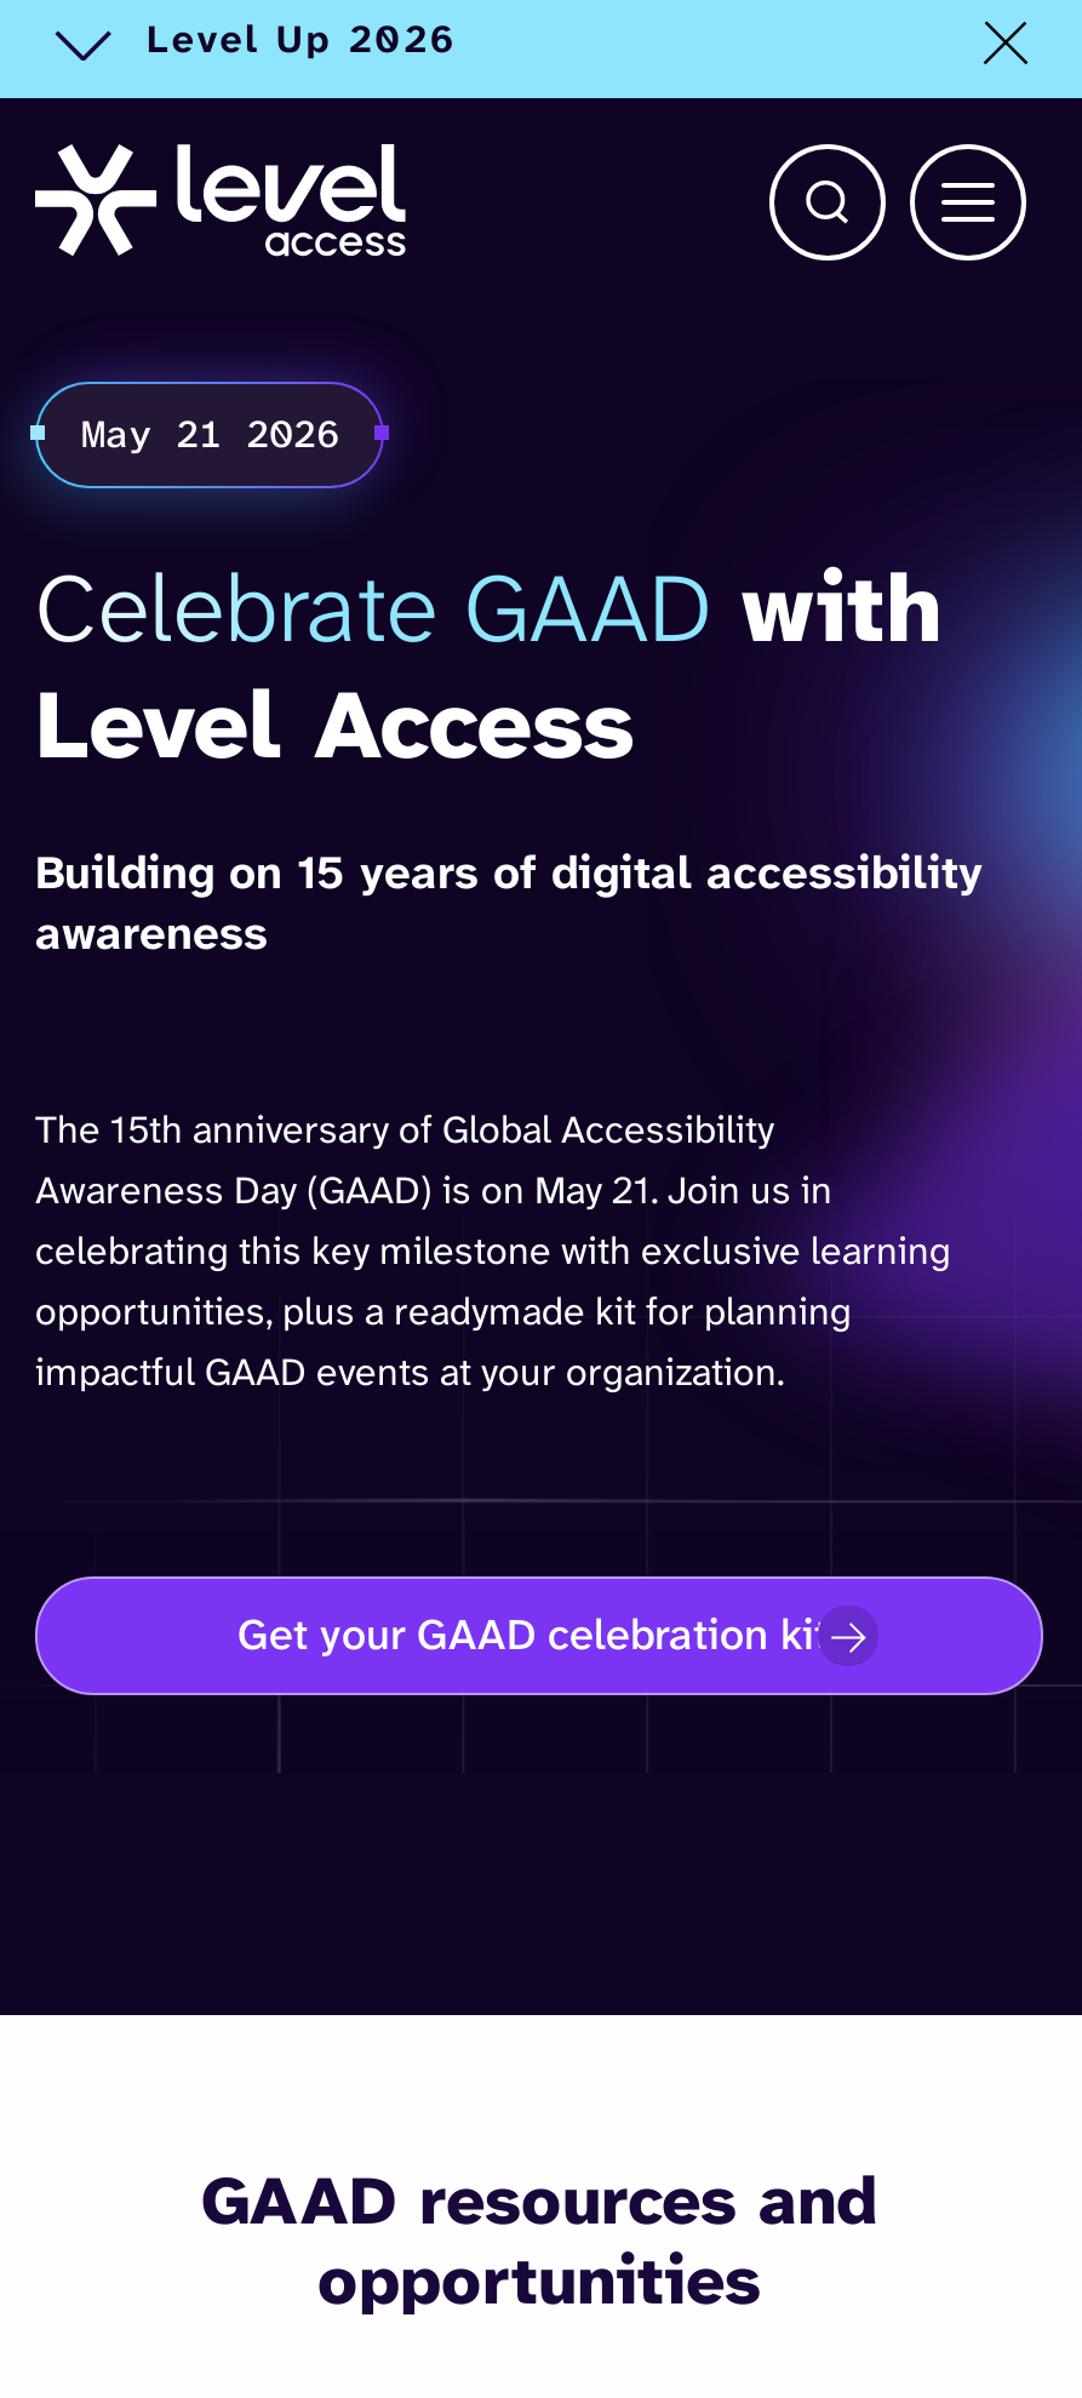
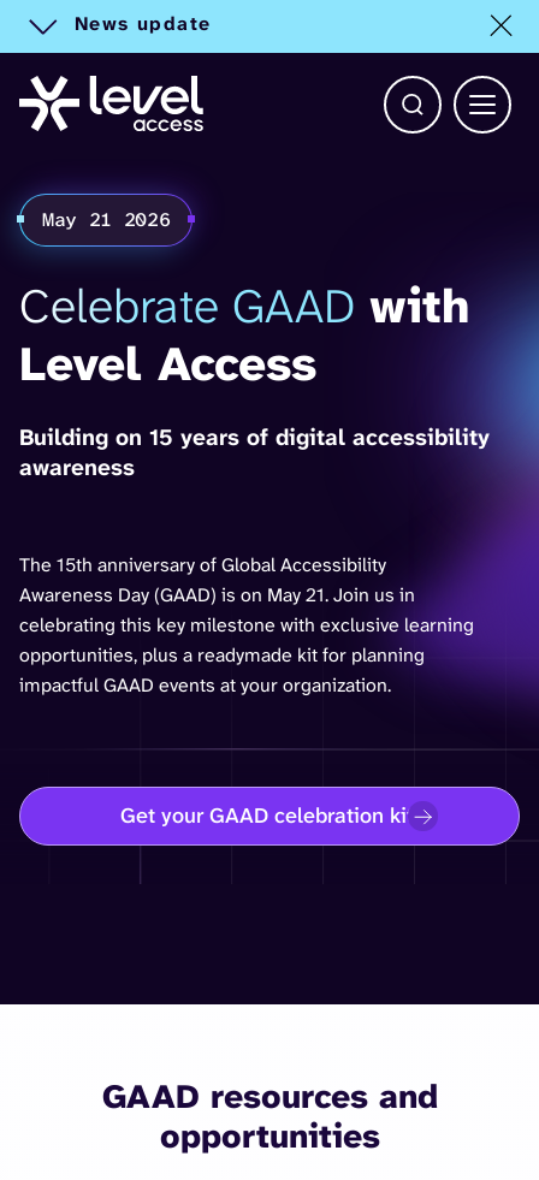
[147,13,457,64] Level Up 2026 -> [75,11,211,36] News update

